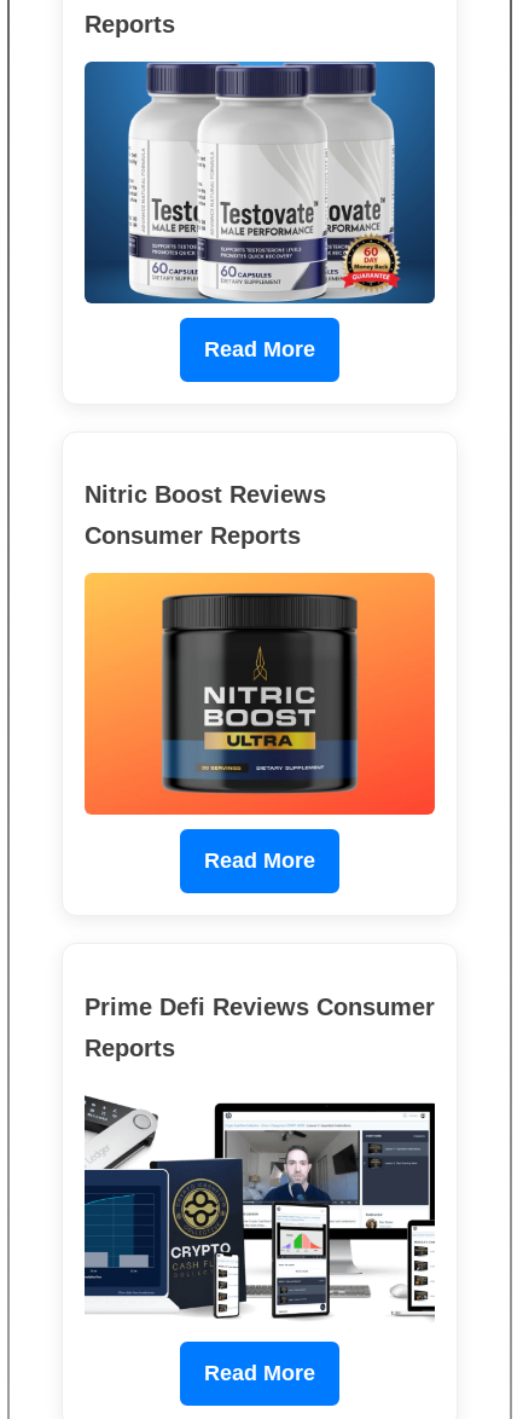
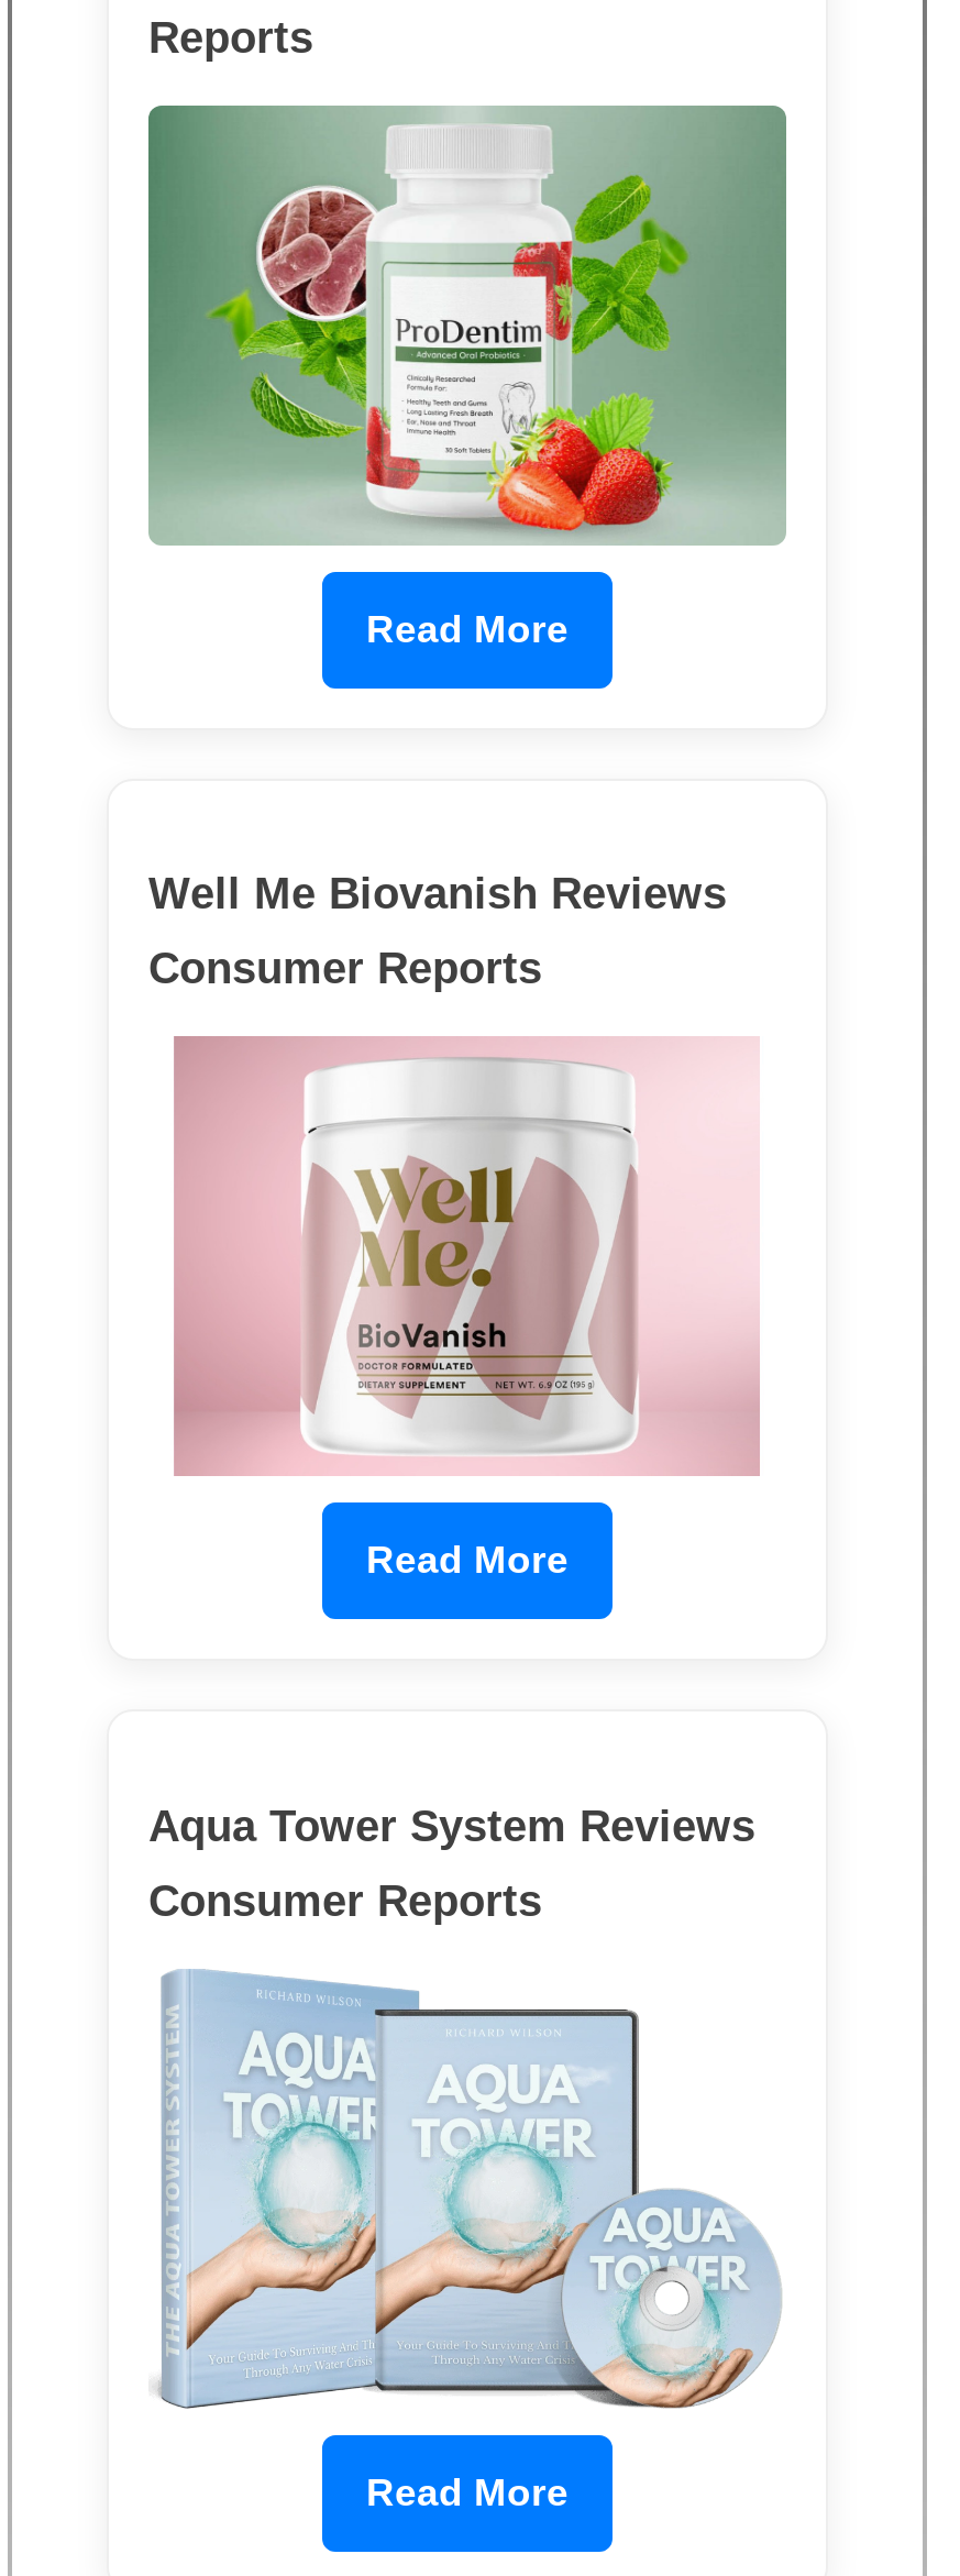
[83,60,436,303] [image] -> [148,106,786,543] [image]
[85,481,326,508] Nitric Boost Reviews -> [148,869,727,918] Well Me Biovanish Reviews
[83,572,436,816] [image] -> [148,1036,786,1476] [image]
[85,993,435,1020] Prime Defi Reviews Consumer -> [148,1801,755,1850] Aqua Tower System Reviews
[85,1034,175,1061] Reports -> [148,1876,542,1924] Consumer Reports
[83,1087,436,1327] [image] -> [148,1969,786,2411] [image]

